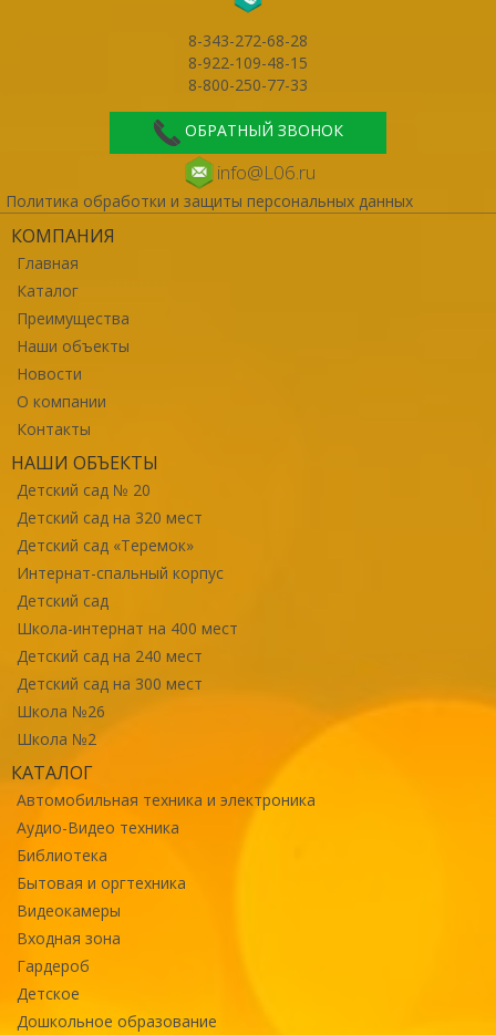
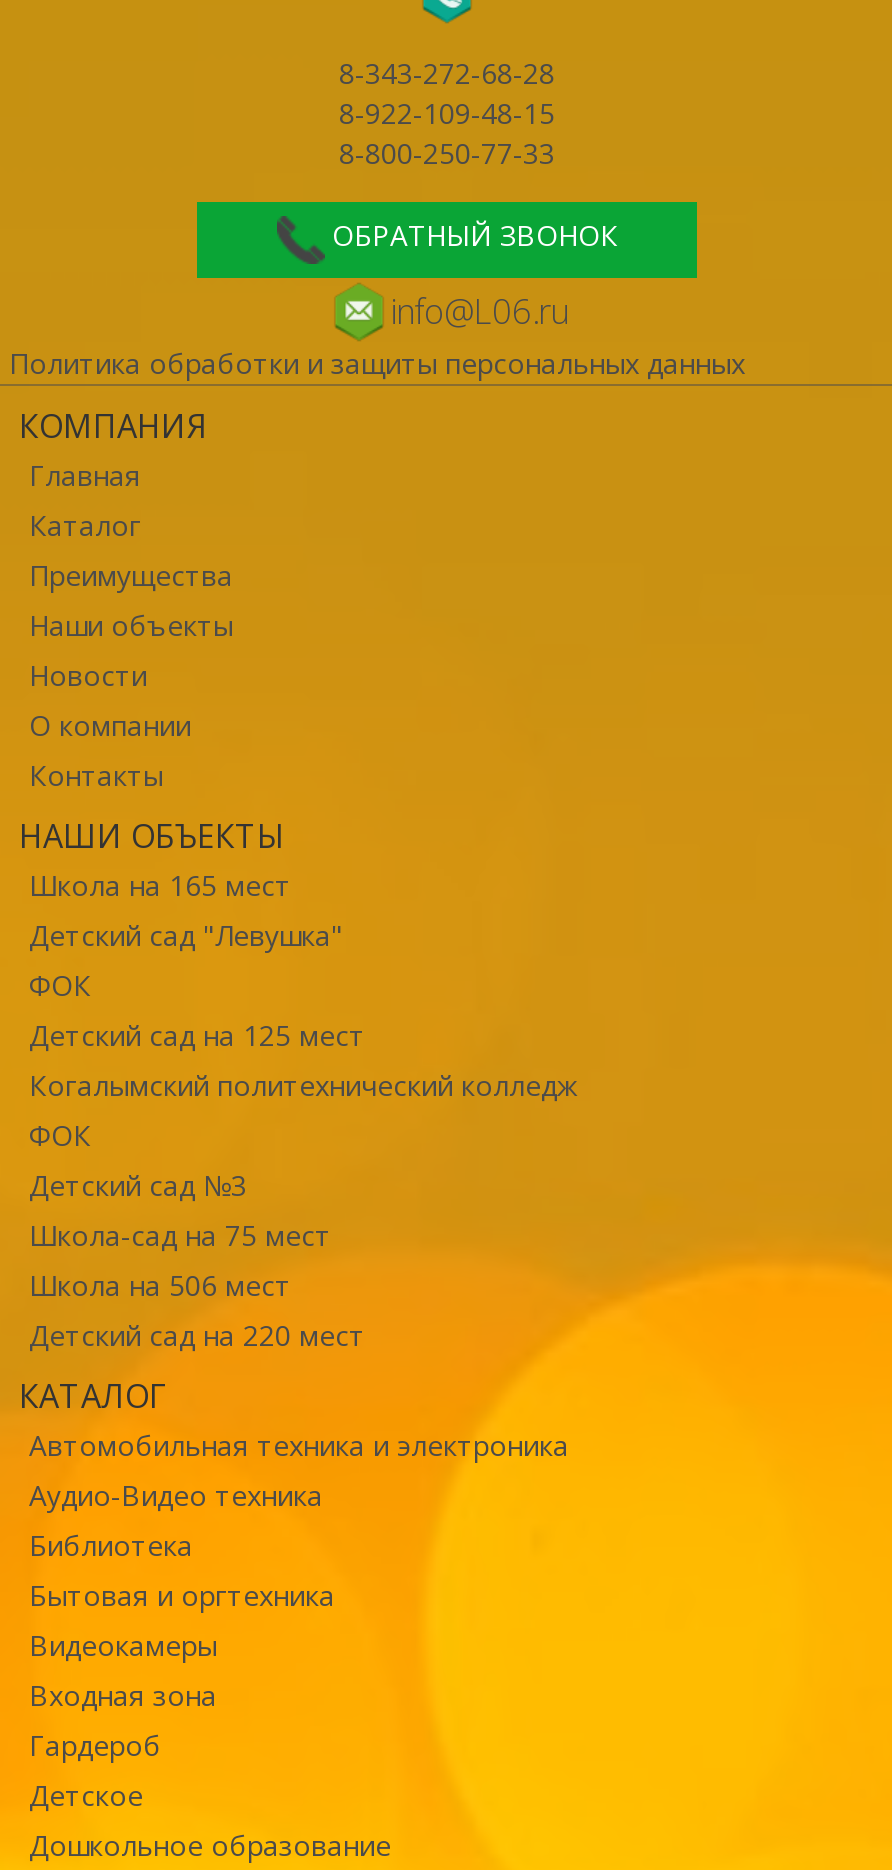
[17,479,238,749] Детский сад № 20 | Детский сад на 320 мест | Детский сад «Теремок» | Интернат-спальный корпус | Детский сад | Школа-интернат на 400 мест | Детский сад на 240 мест | Детский сад на 300 мест | Школа №26 | Школа №2 -> [29,865,579,1353] Школа на 165 мест | Детский сад "Левушка" | ФОК | Детский сад на 125 мест | Когалымский политехнический колледж | ФОК | Детский сад №3 | Школа-сад на 75 мест | Школа на 506 мест | Детский сад на 220 мест

